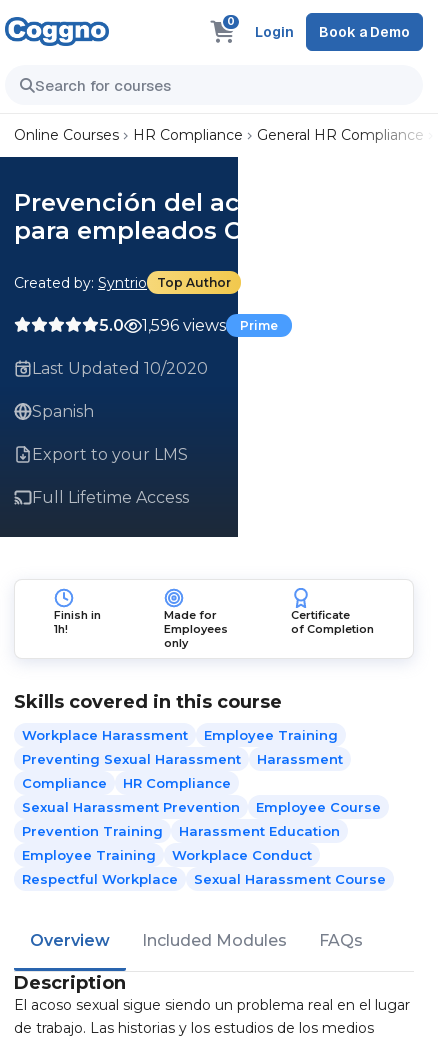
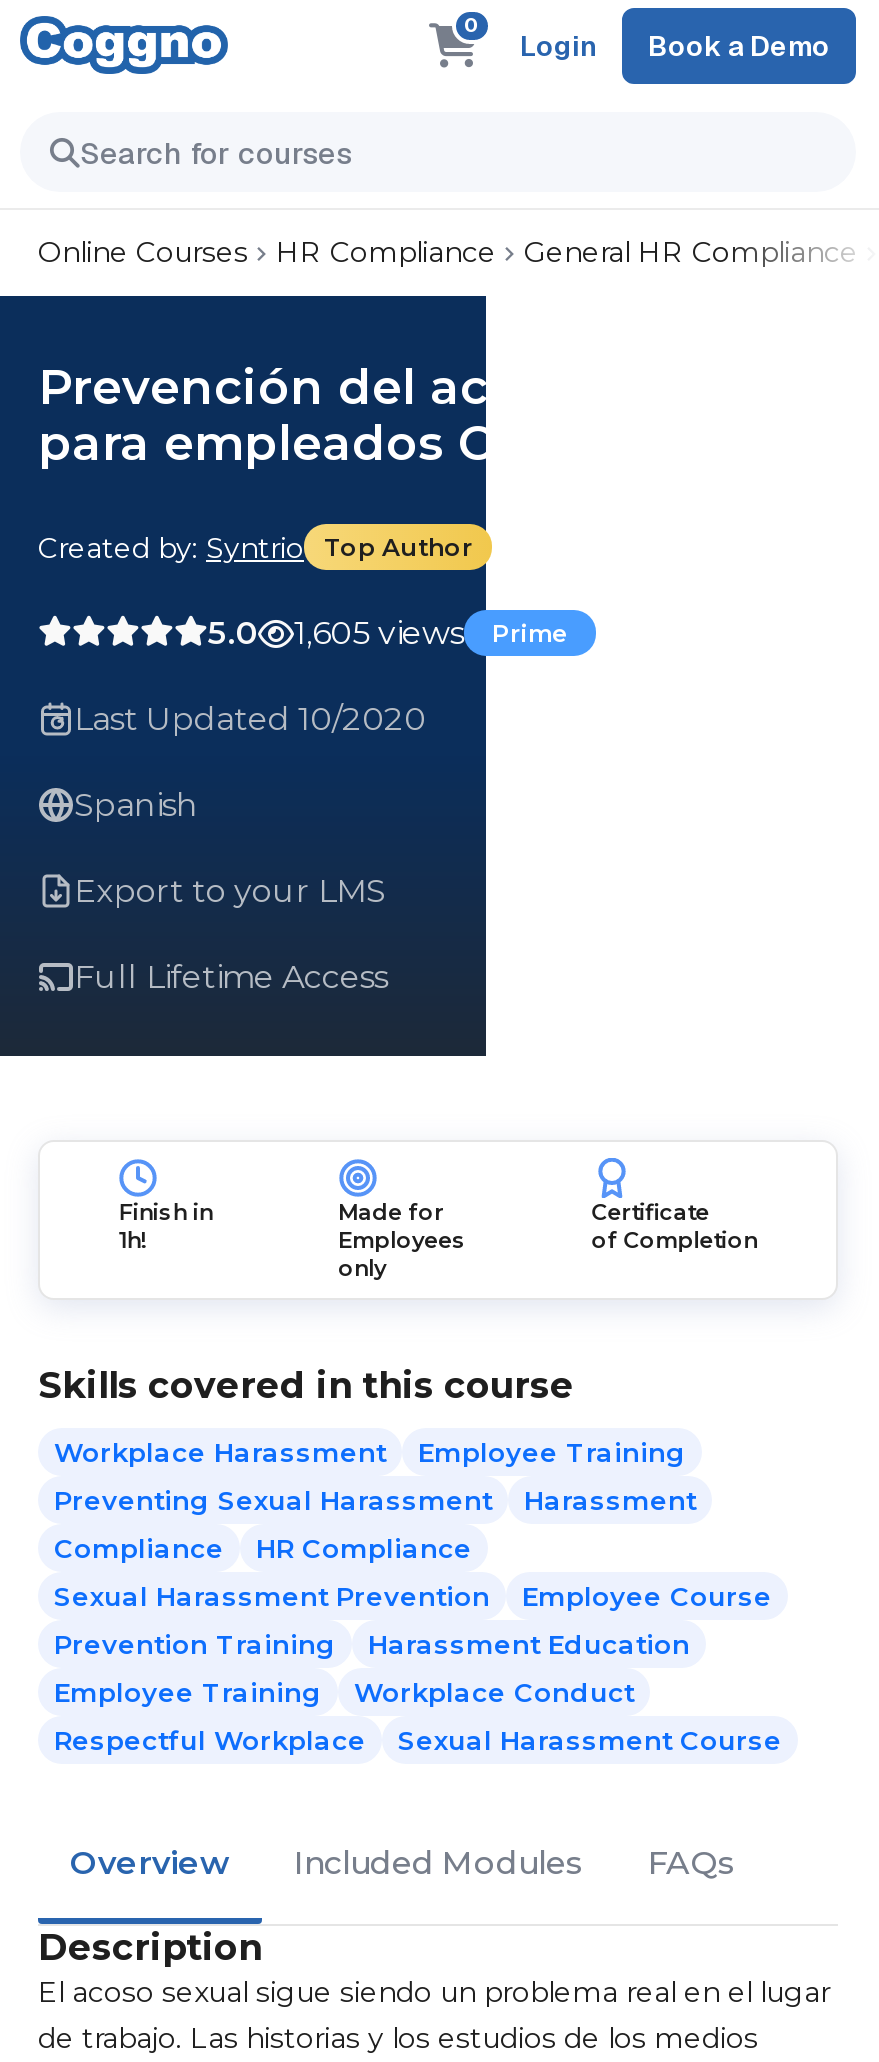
[99,316,278,335] 5.0 1,596 views Prime -> [208,614,568,652] 5.0 1,605 views Prime

